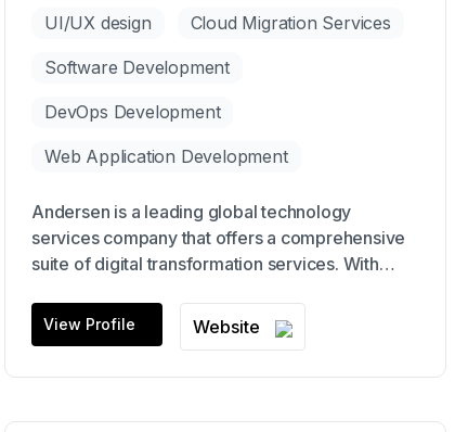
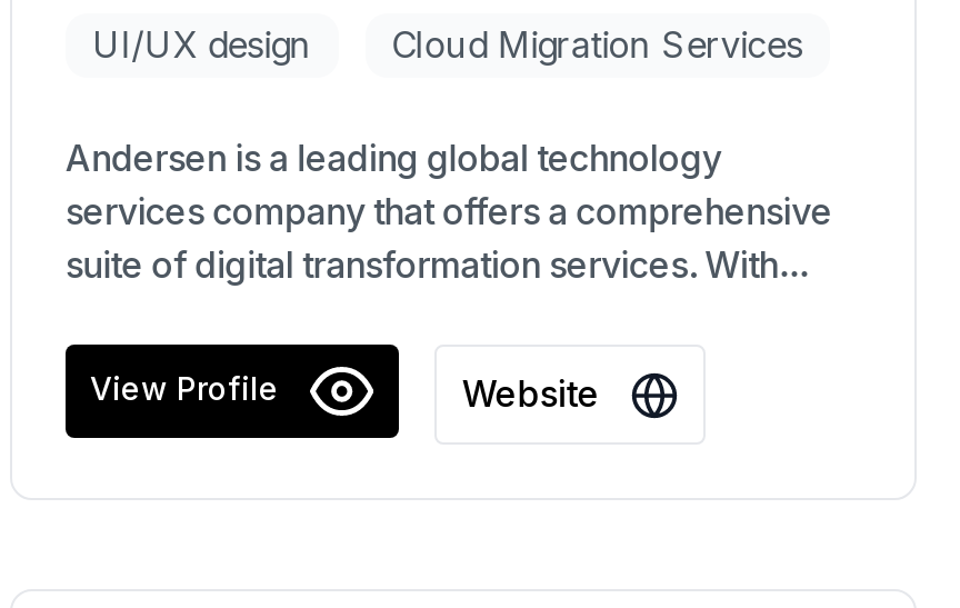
[44,56,288,167] Software Development | DevOps Development | Web Application Development -> none

